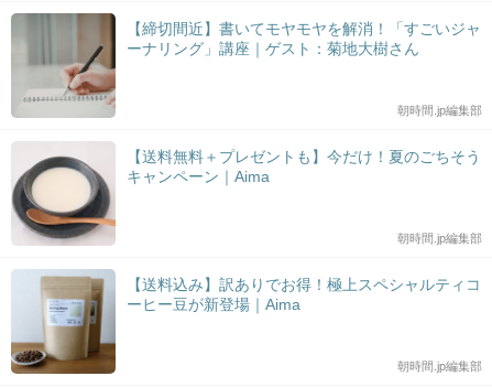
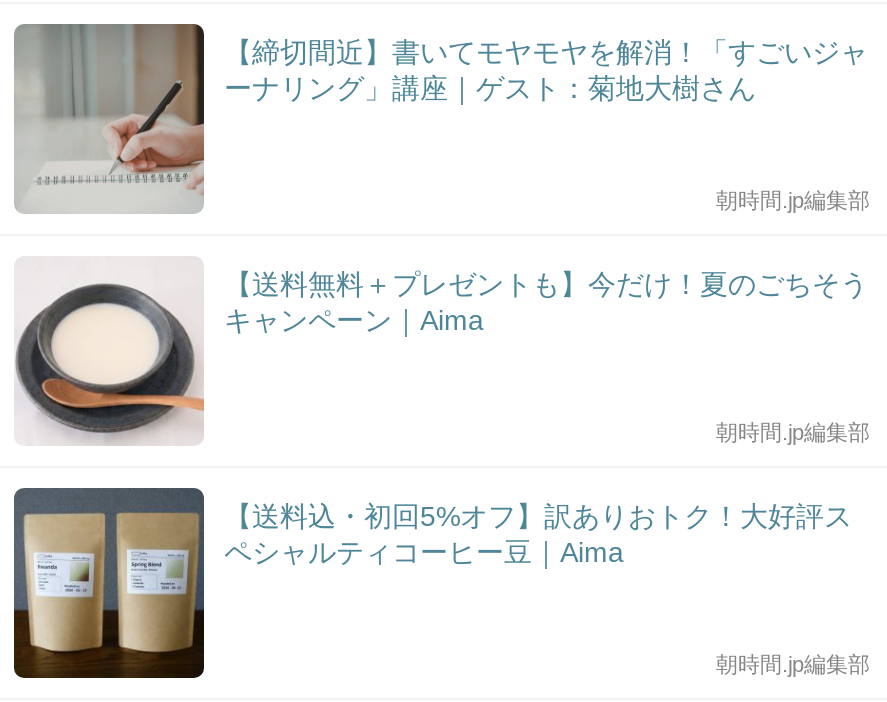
[10,269,481,375] [image] | 【送料込み】訳ありでお得！極上スペシャルティコ | ーヒー豆が新登場｜Aima -> [12,486,852,680] [image] | 【送料込・初回5%オフ】訳ありおトク！大好評ス | ペシャルティコーヒー豆｜Aima

